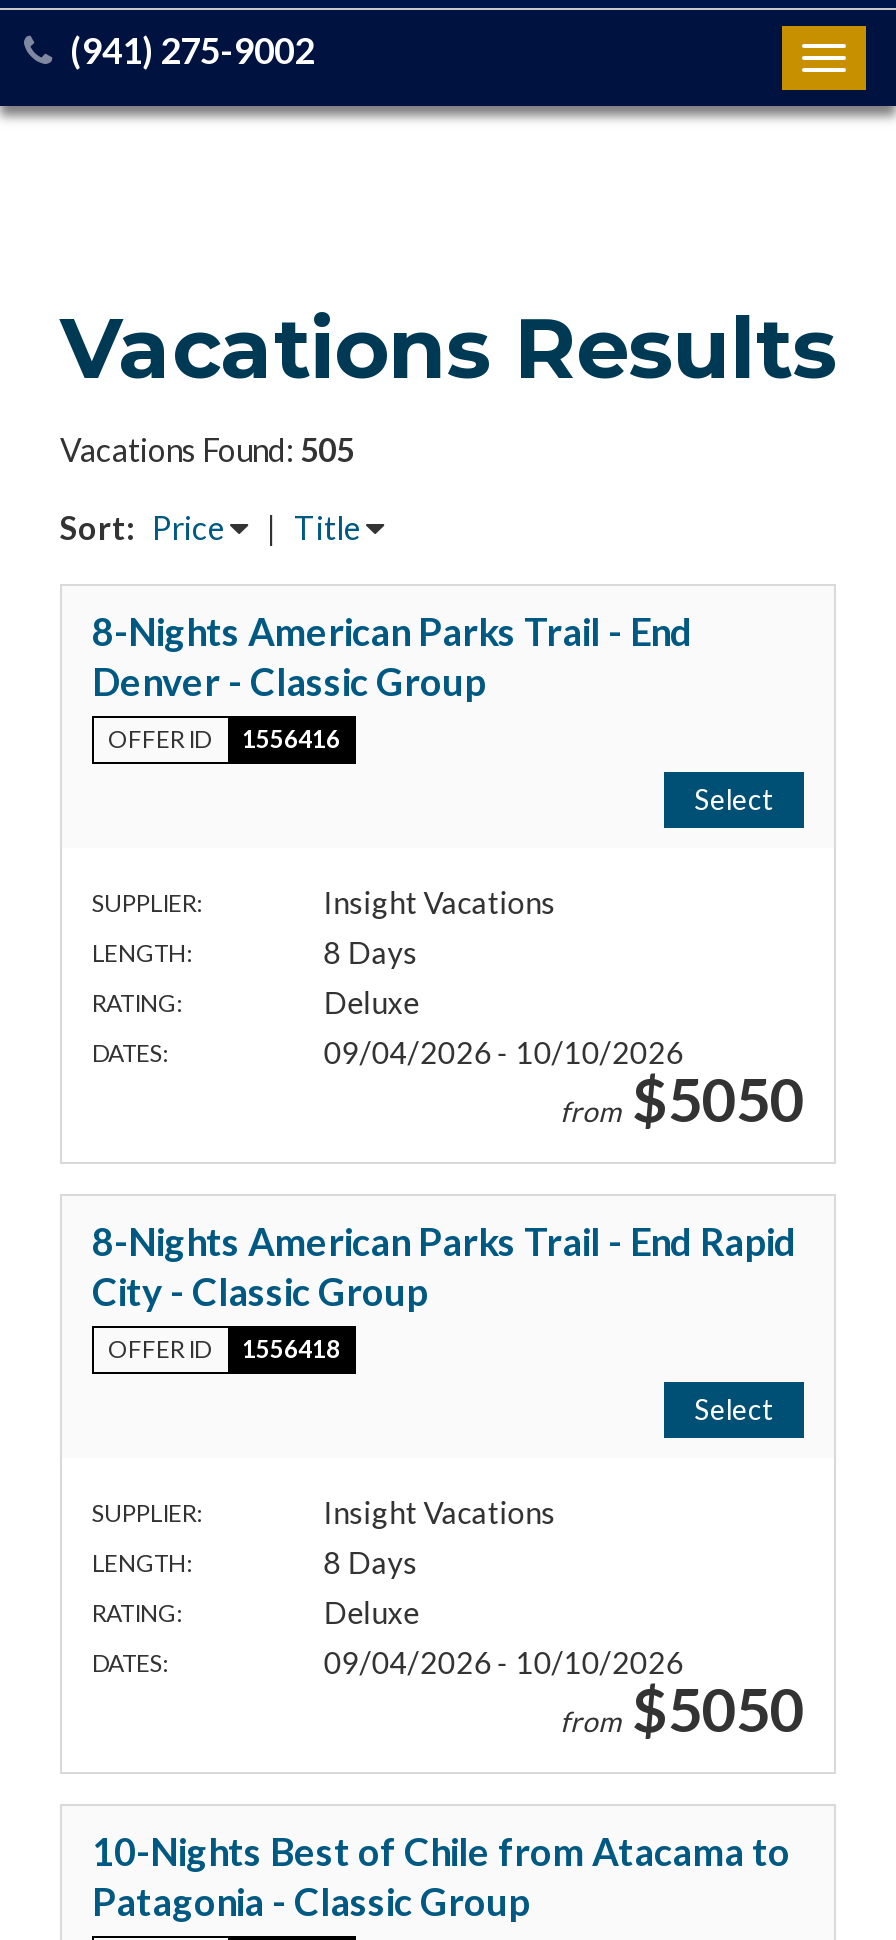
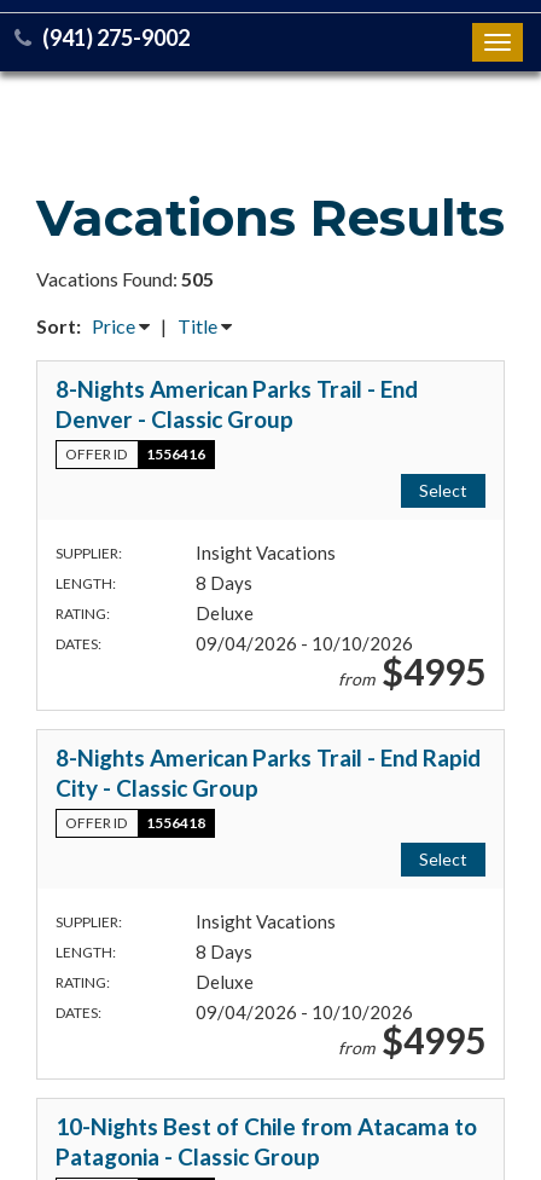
[560,1062,804,1134] from$5050 -> [338,649,485,693] from$4995
[560,1672,804,1744] from$5050 -> [338,1018,485,1062] from$4995

